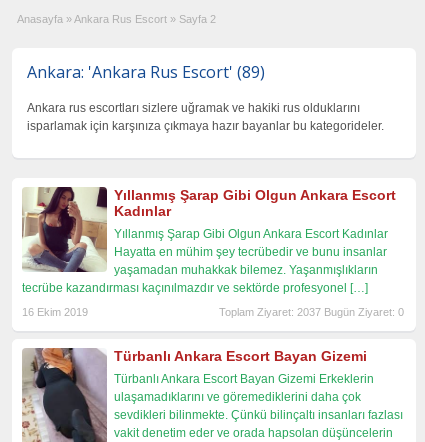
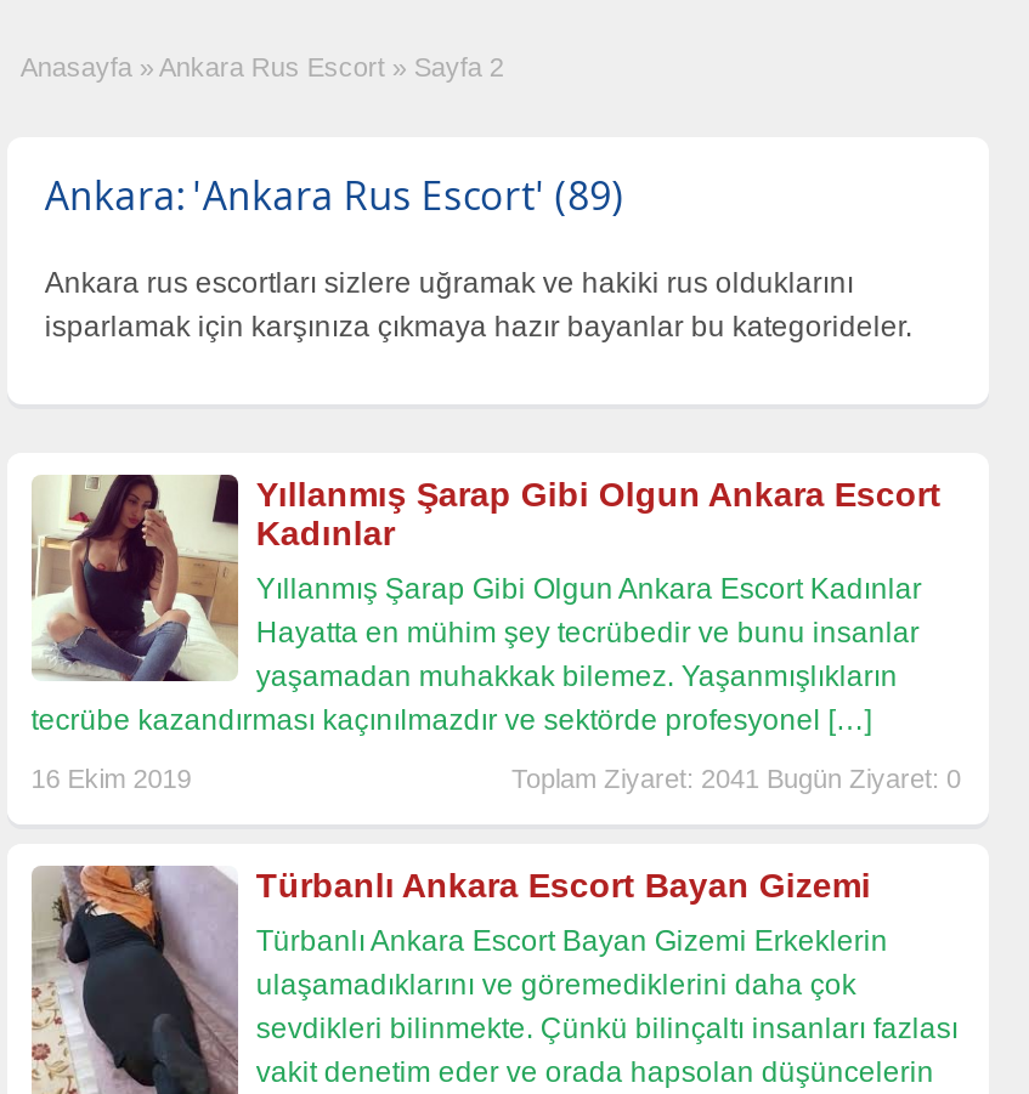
[219,306,404,318] Toplam Ziyaret: 2037 Bugün Ziyaret: 0 -> [511,765,961,794] Toplam Ziyaret: 2041 Bugün Ziyaret: 0

